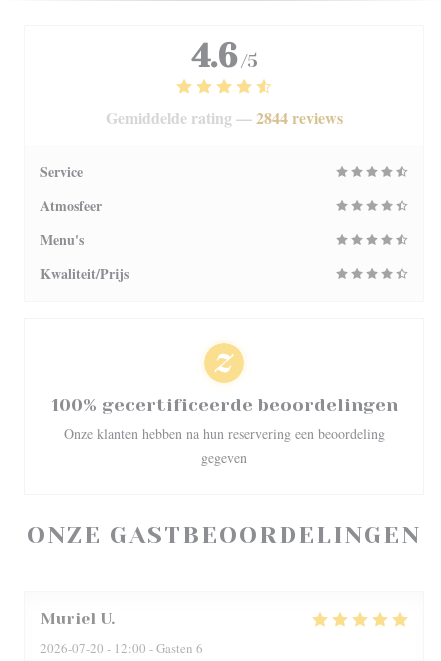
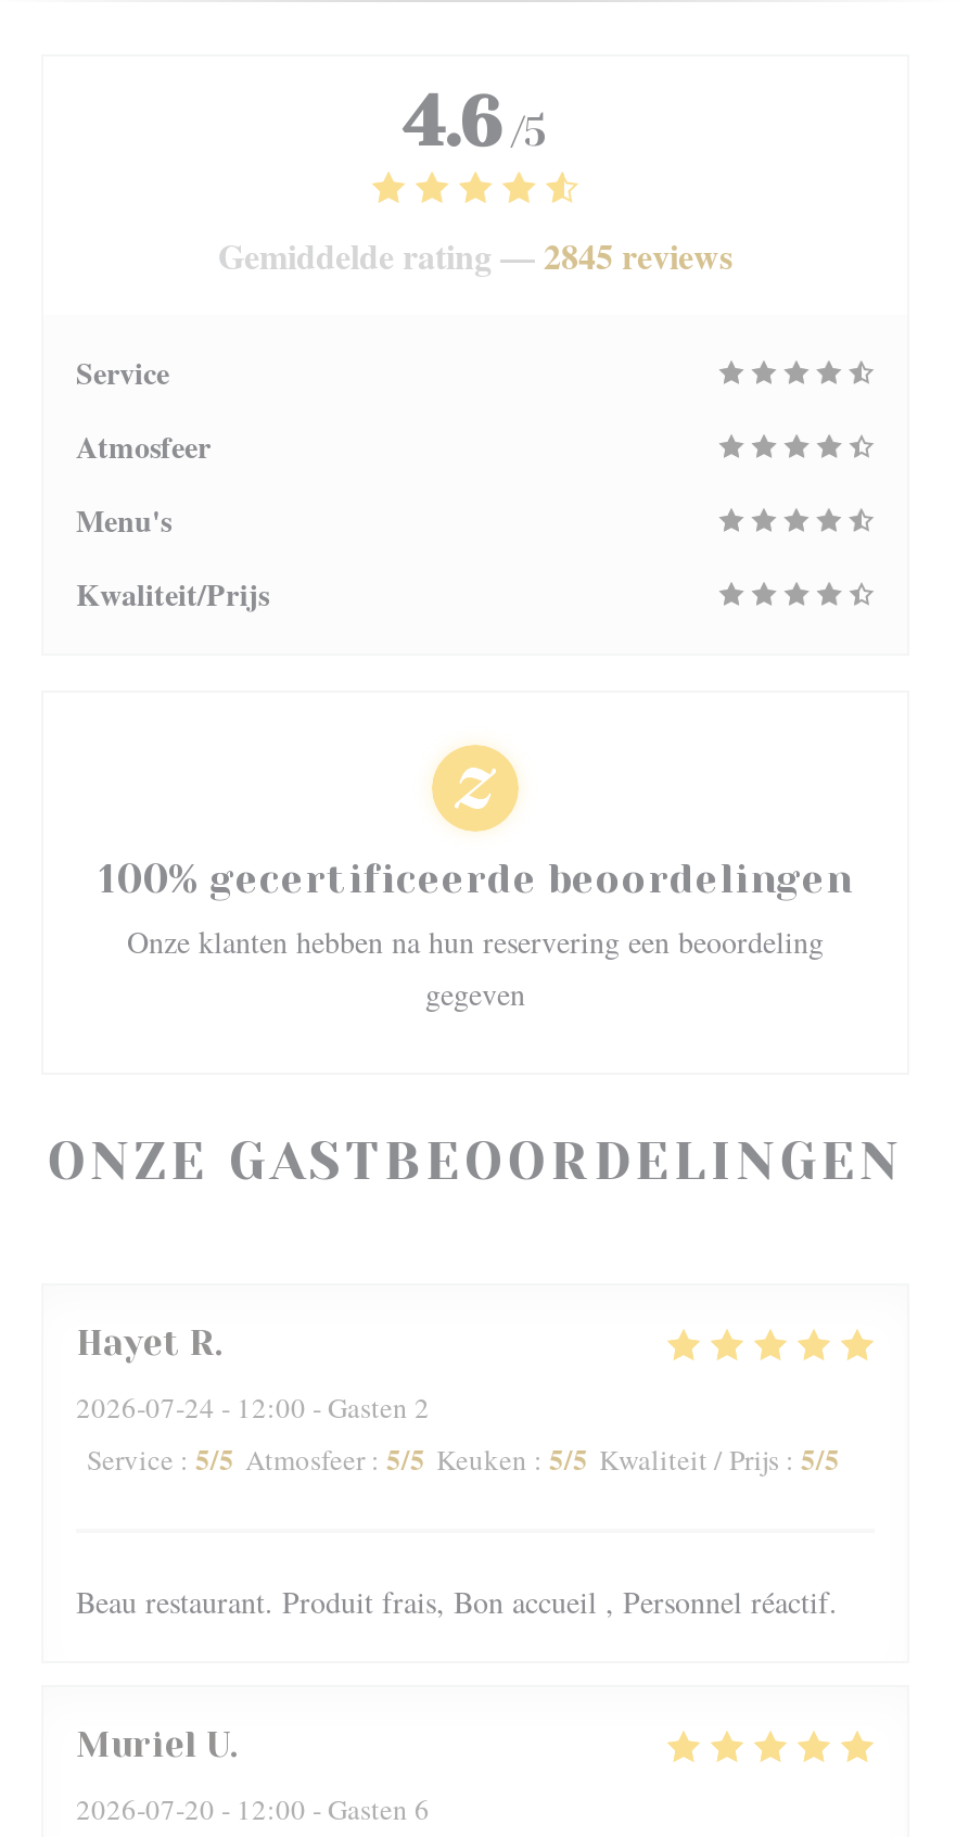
[105,106,342,129] Gemiddelde rating — 2844 reviews -> [218,230,732,280] Gemiddelde rating — 2845 reviews
none -> [76,1322,840,1622] Hayet R | 2026-07-24 - 12:00 - Gasten 2 | Service: 5/5 Atmosfeer: 5/5 Keuken: 5/5 Kwaliteit / Prijs: 5/5 | Beau restaurant. Produit frais, Bon accueil , Personnel réactif.

